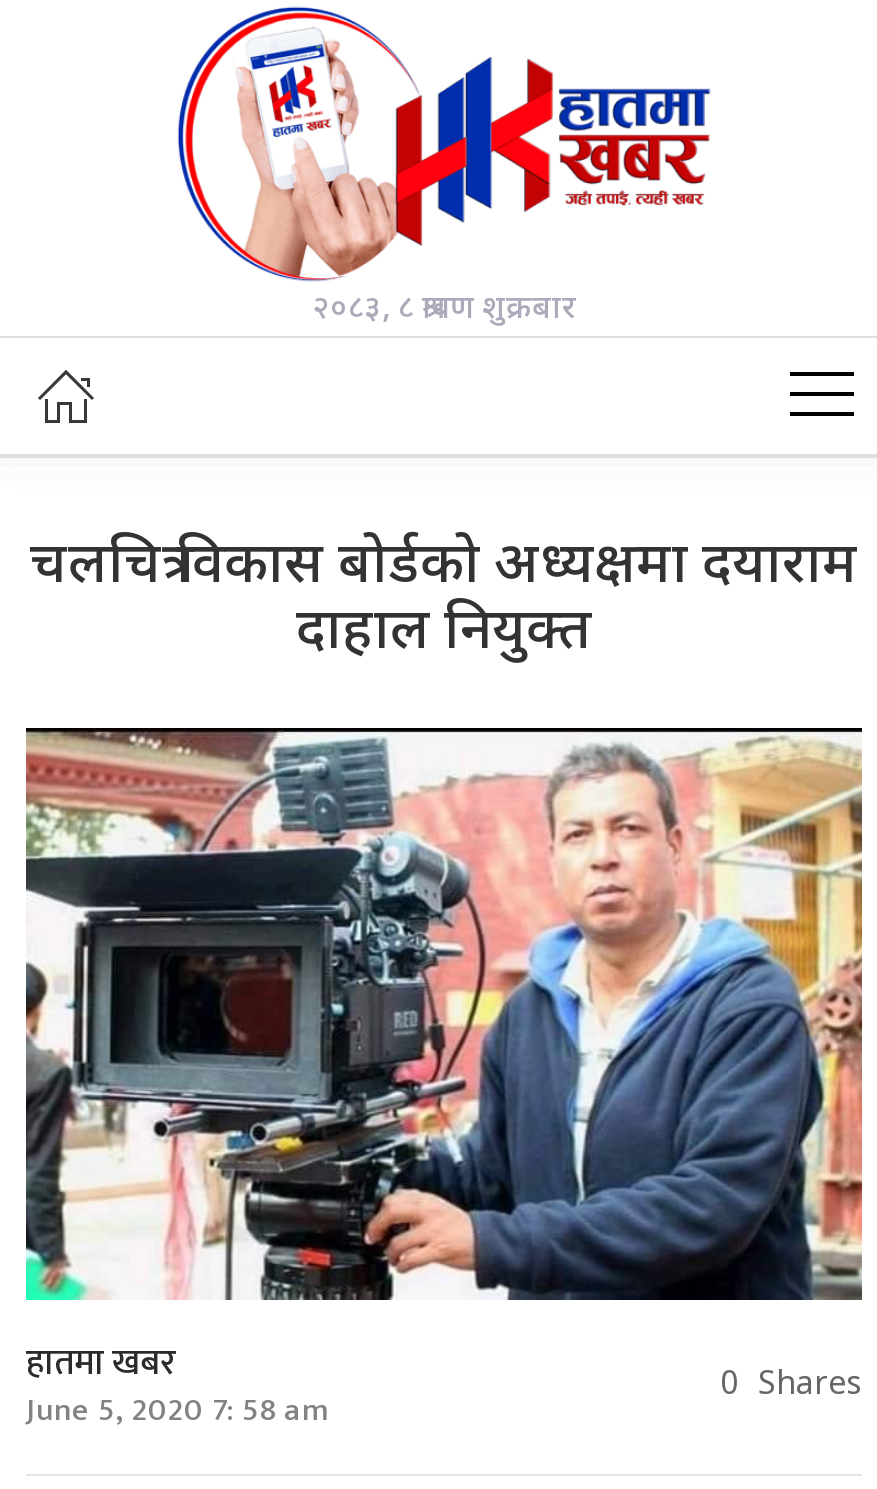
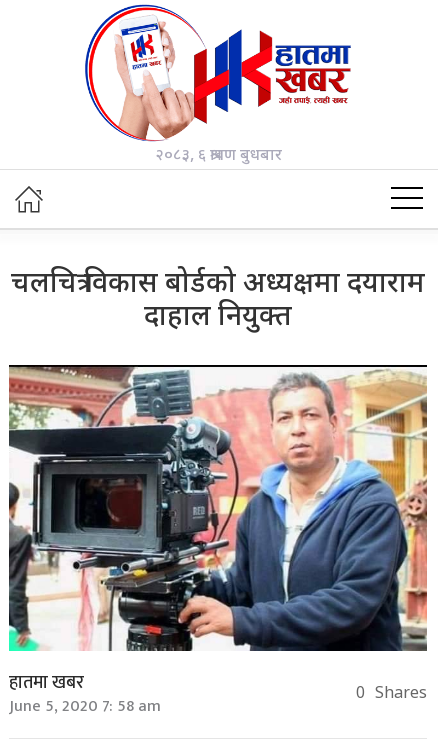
[312,290,576,332] २०८३, ८ श्रावण शुक्रबार -> [154,146,281,167] २०८३, ६ श्रावण बुधबार

